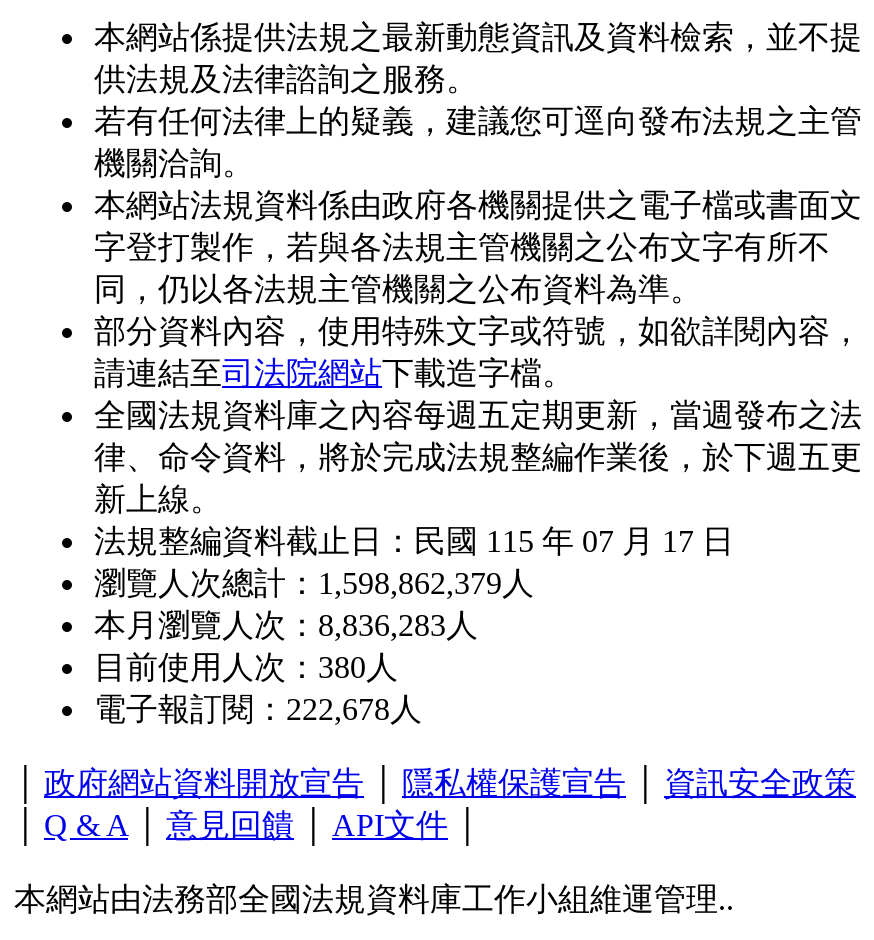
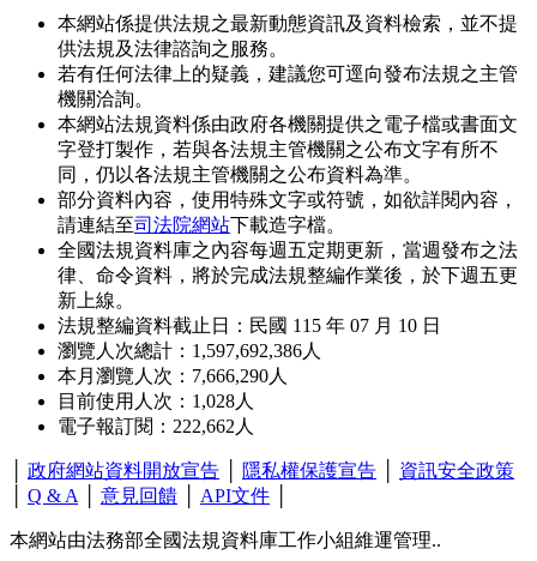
[94,523,734,557] 法規整編資料截止日：民國 115 年 07 月 17 日 -> [58,315,441,335] 法規整編資料截止日：民國 115 年 07 月 10 日
[94,565,534,599] 瀏覽人次總計：1,598,862,379人 -> [58,340,321,360] 瀏覽人次總計：1,597,692,386人
[94,607,478,641] 本月瀏覽人次：8,836,283人 -> [58,365,288,385] 本月瀏覽人次：7,666,290人
[94,649,398,683] 目前使用人次：380人 -> [58,390,254,411] 目前使用人次：1,028人
[94,691,422,725] 電子報訂閱：222,678人 -> [58,415,254,436] 電子報訂閱：222,662人

